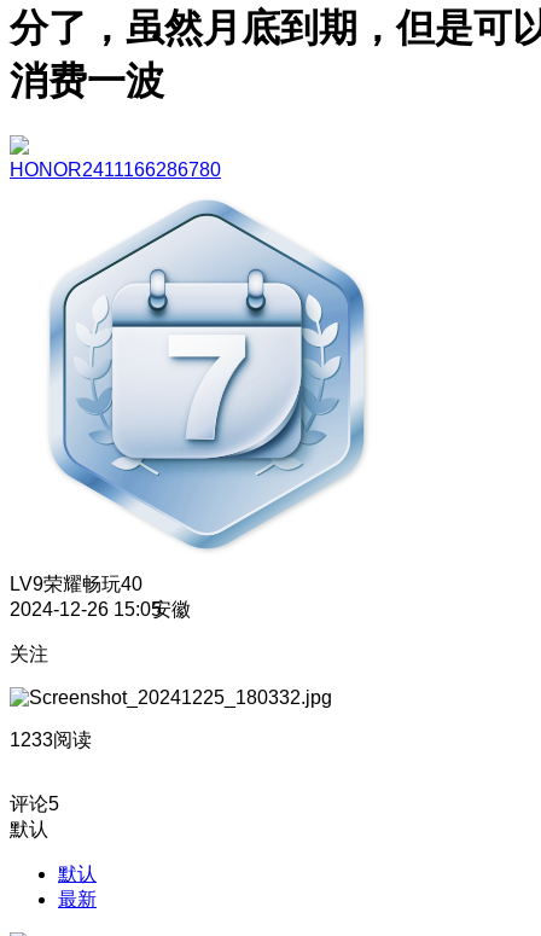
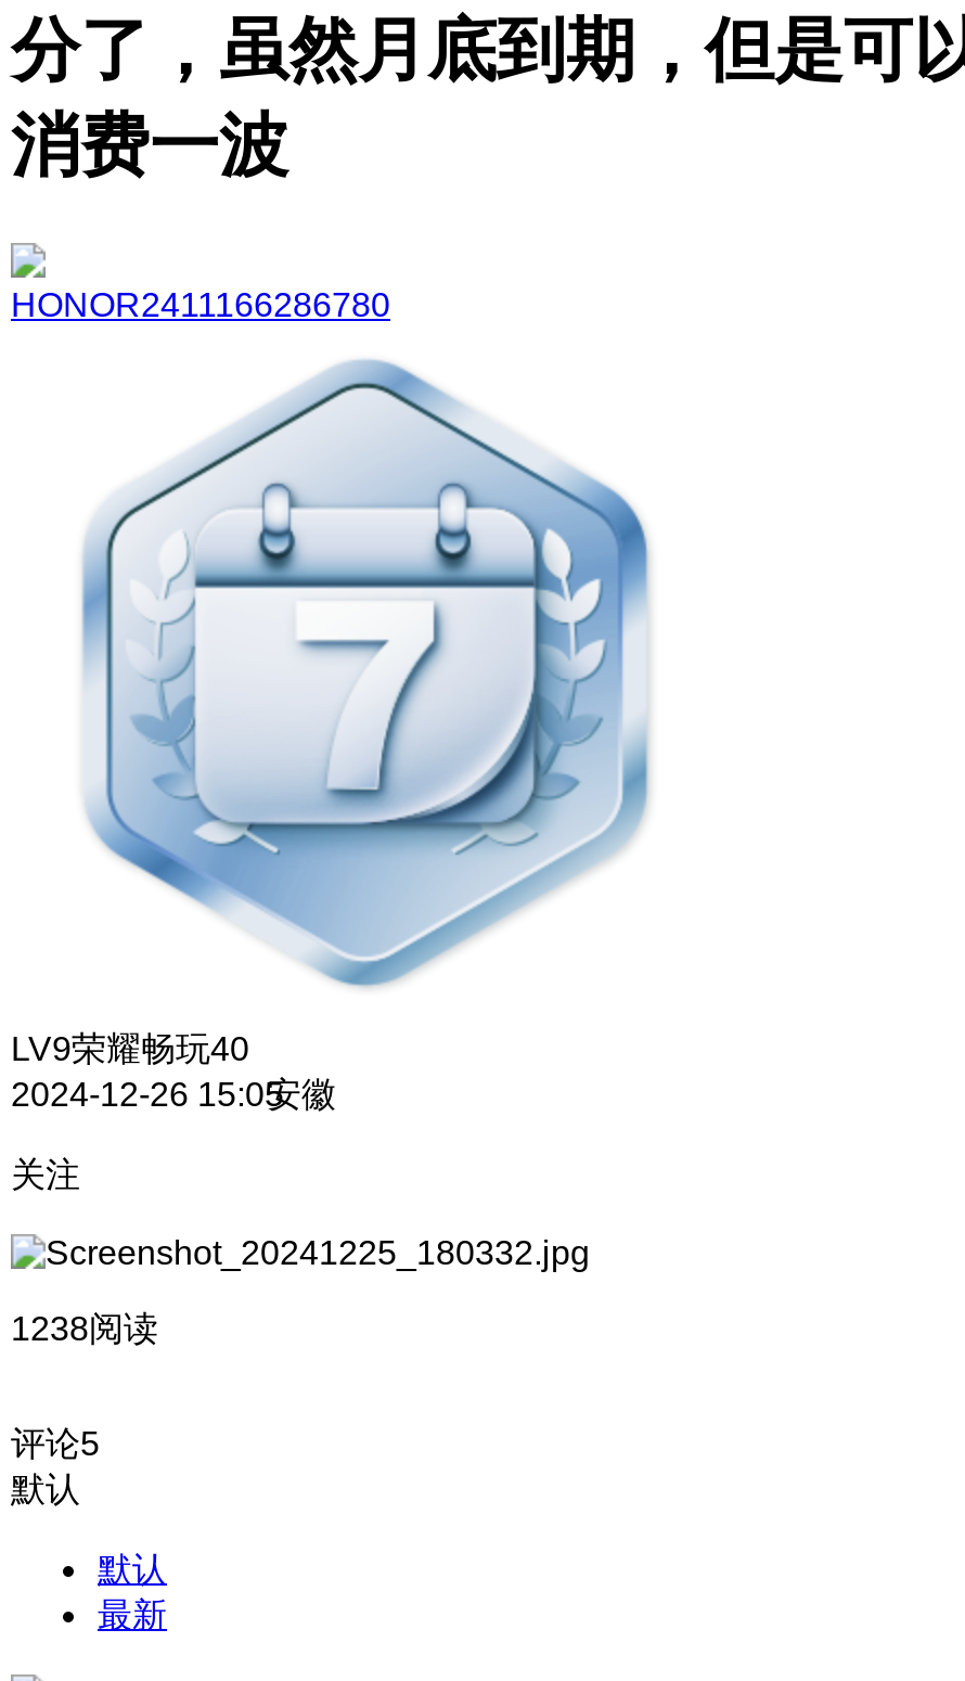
[10,729,92,750] 1233阅读 -> [11,1310,158,1347] 1238阅读

